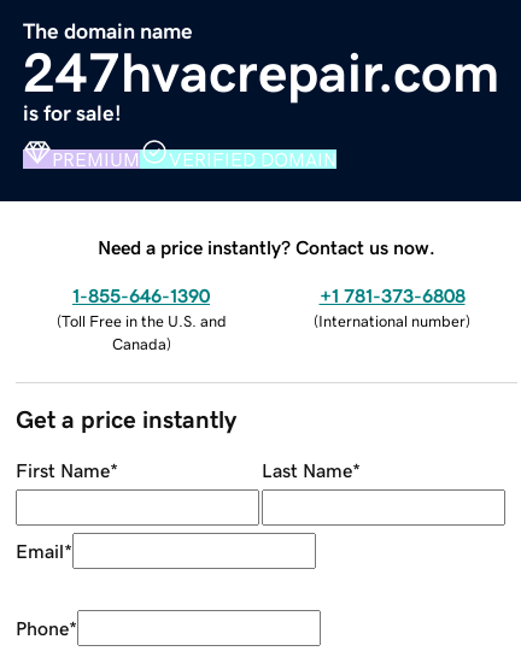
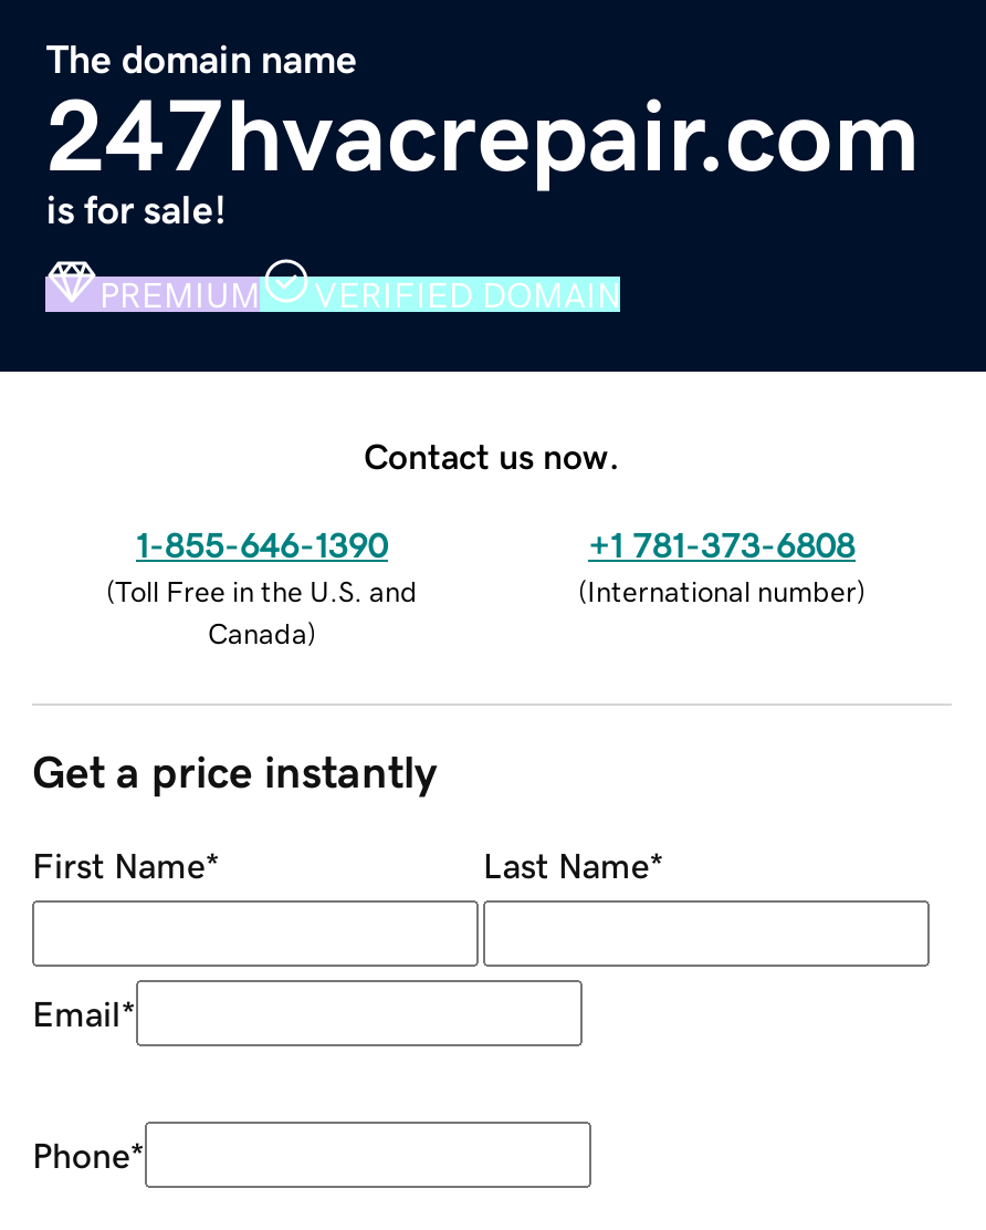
[98,237,435,256] Need a price instantly? Contact us now. -> [364,437,620,473] Contact us now.

